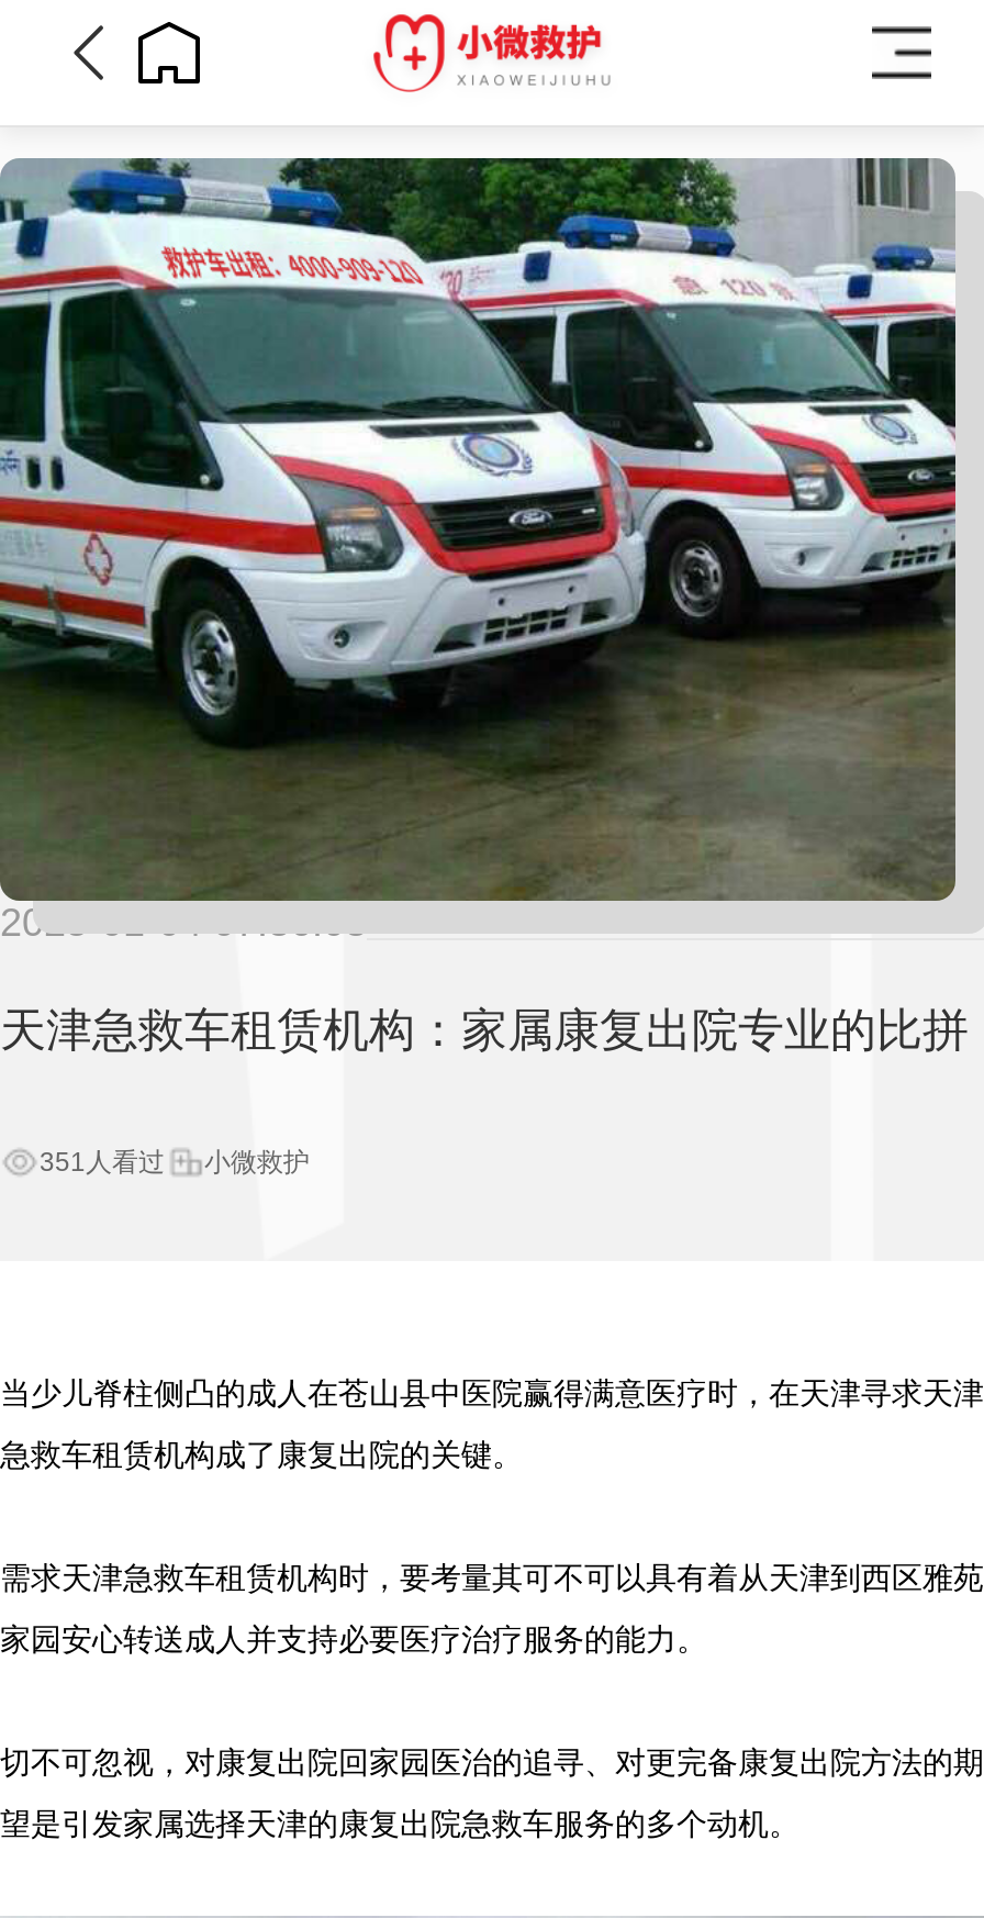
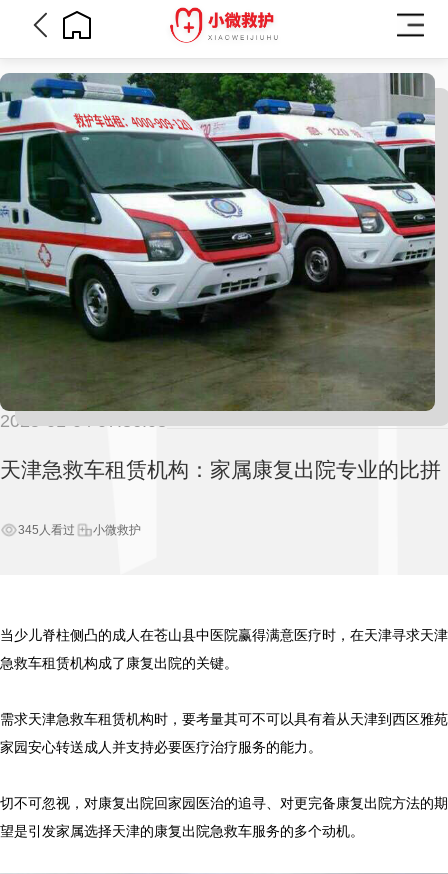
[40,1146,310,1178] 351人看过 小微救护 -> [18,522,141,537] 345人看过 小微救护

